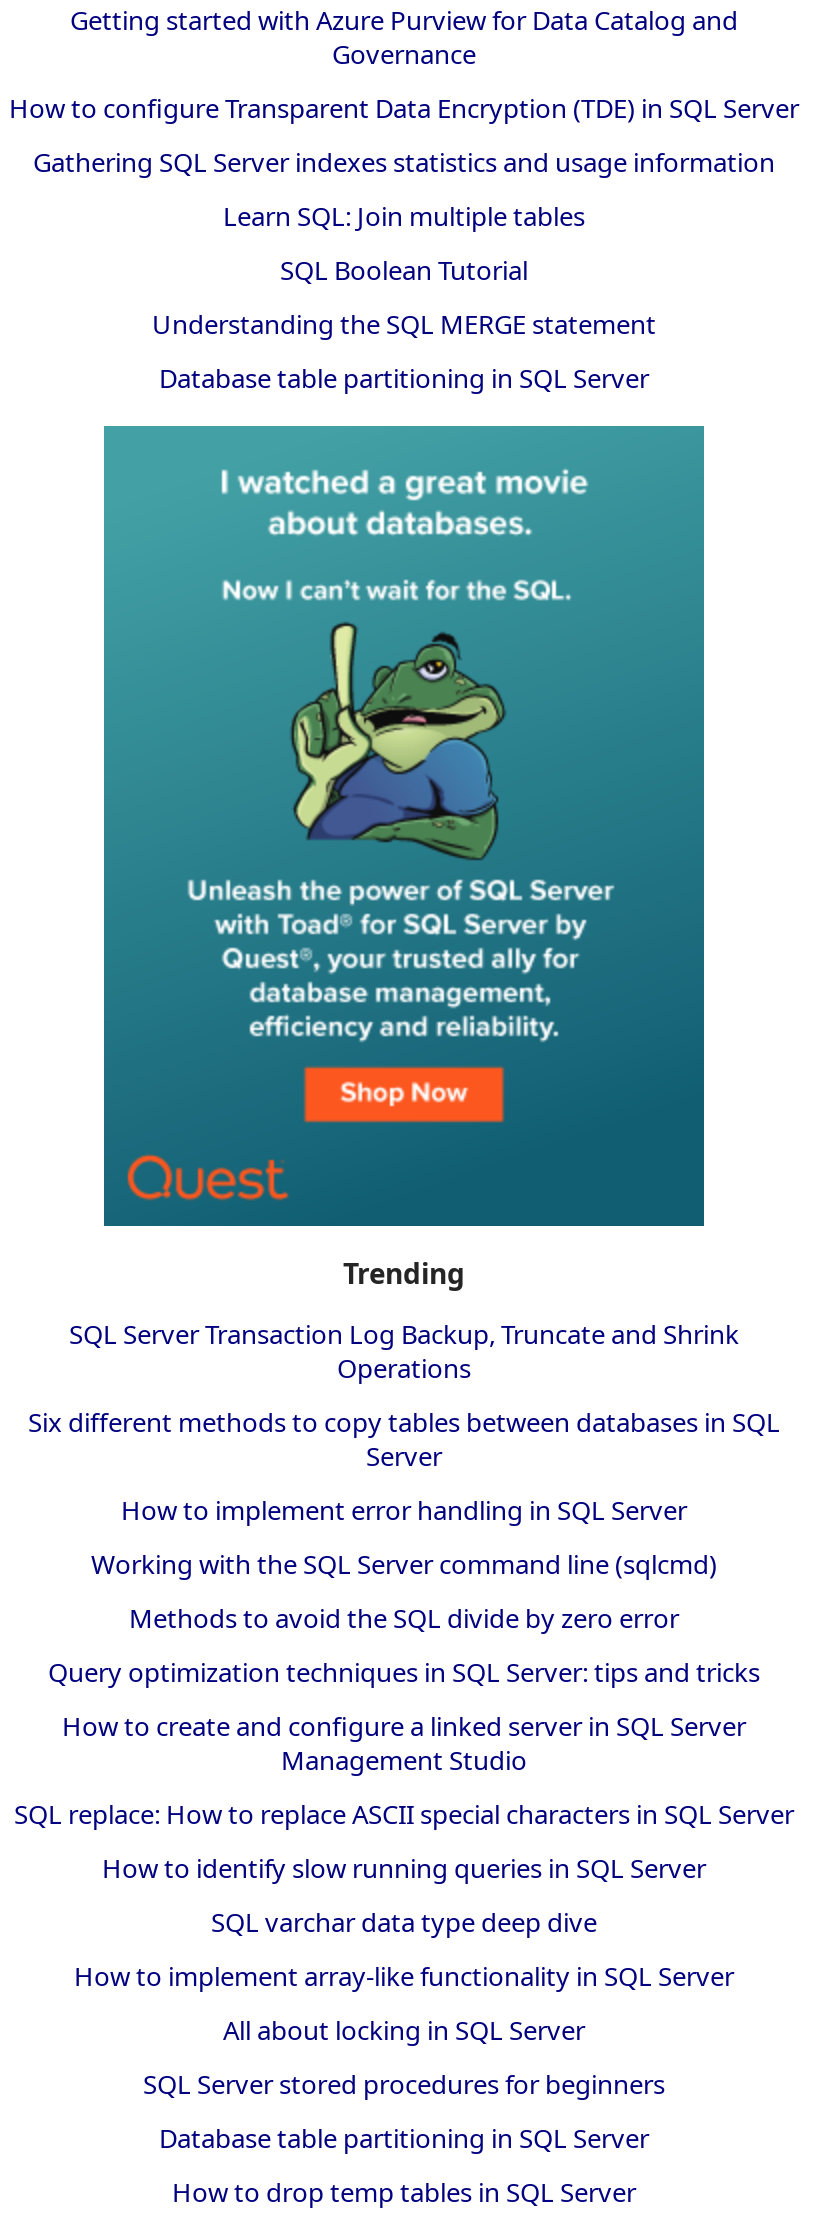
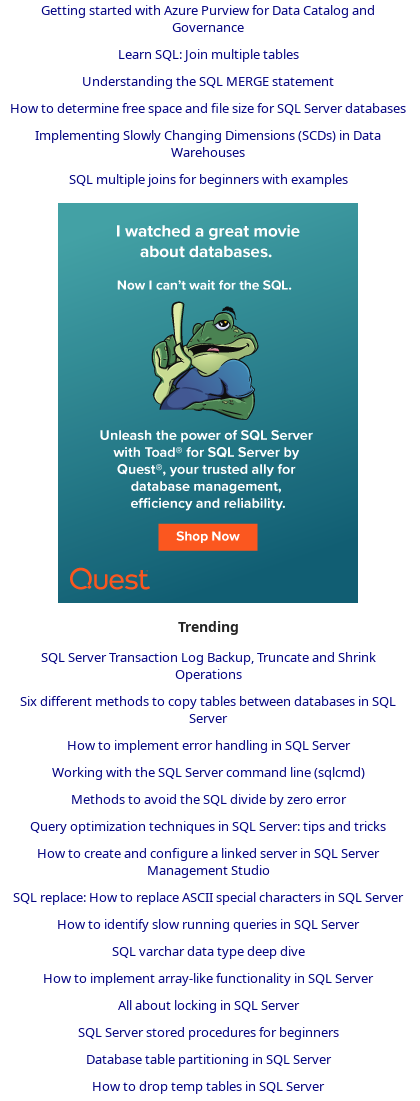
[9,91,799,181] How to configure Transparent Data Encryption (TDE) in SQL Server | Gathering SQL Server indexes statistics and usage information -> none
moved [223,199,585,235] -> [117,45,298,63]: Learn SQL: Join multiple tables
[280,253,528,289] SQL Boolean Tutorial -> none
moved [152,307,656,343] -> [82,72,334,90]: Understanding the SQL MERGE statement
[159,361,649,397] Database table partitioning in SQL Server -> [10,99,406,188] How to determine free space and file size for SQL Server databases | Implementing Slowly Changing Dimensions (SCDs) in Data | Warehouses | SQL multiple joins for beginners with examples

